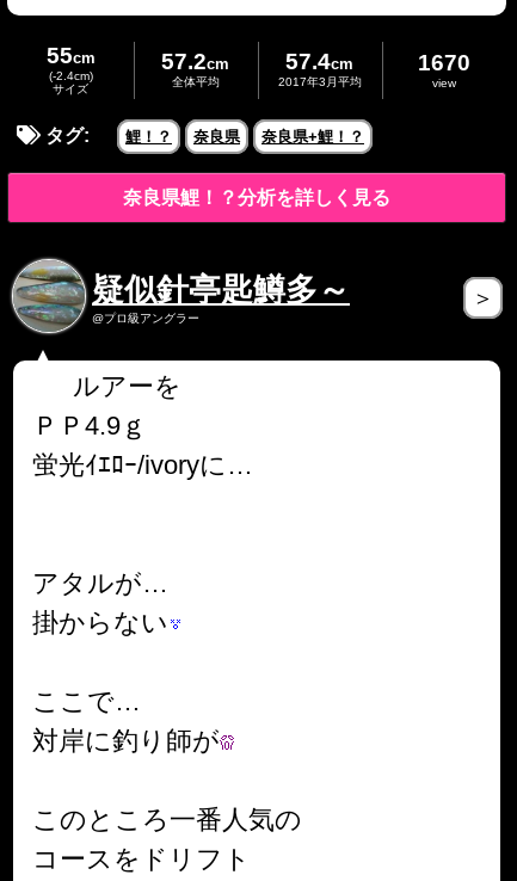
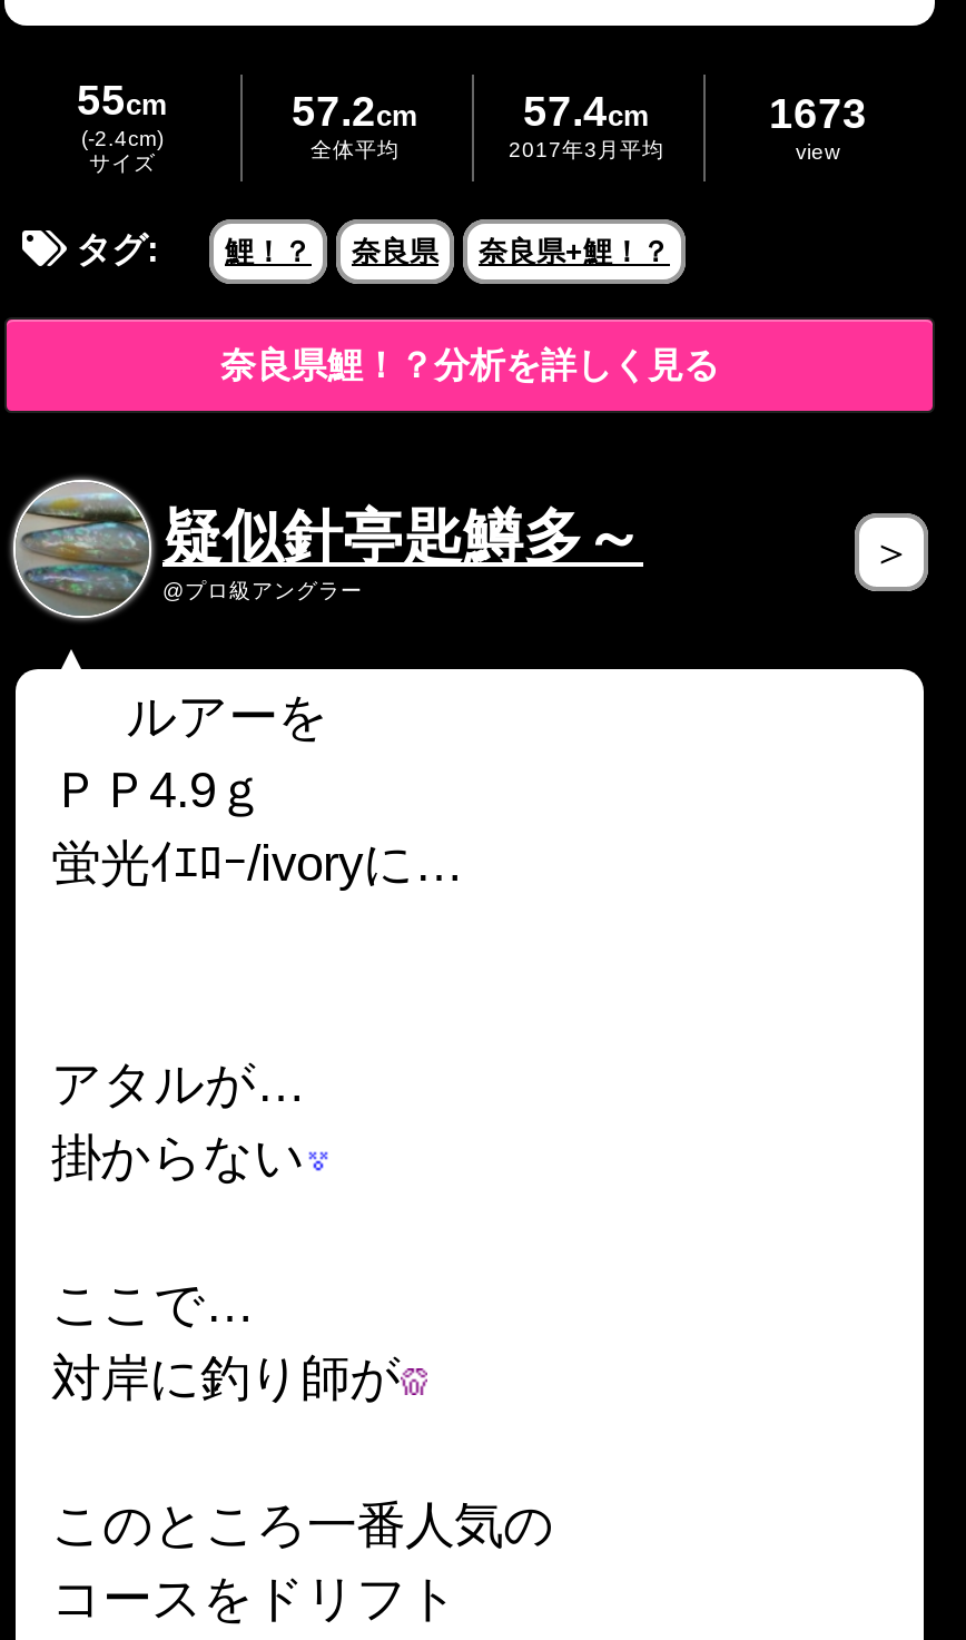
[417,50,470,75] 1670 -> [769,90,867,137] 1673

